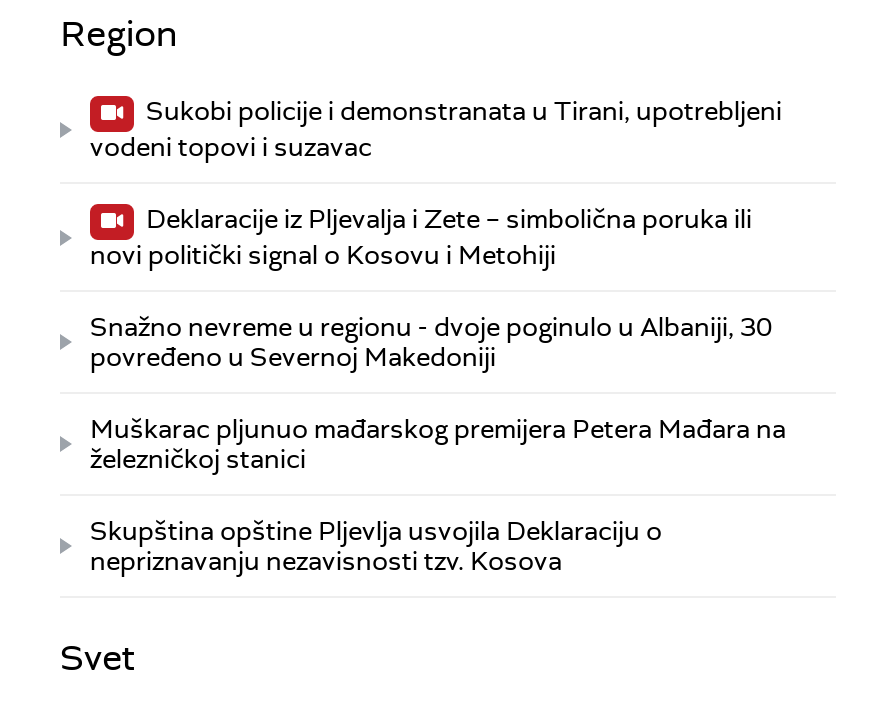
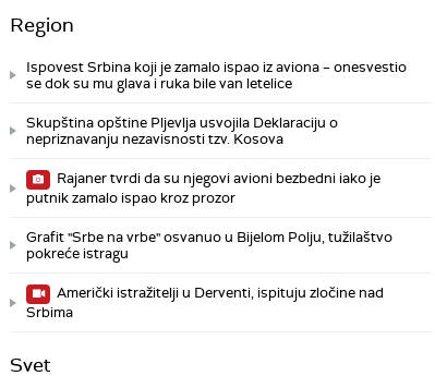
[90,94,786,476] Sukobi policije i demonstranata u Tirani, upotrebljeni | vodeni topovi i suzavac | Deklaracije iz Pljevalja i Zete – simbolična poruka ili | novi politički signal o Kosovu i Metohiji | Snažno nevreme u regionu - dvoje poginulo u Albaniji, 30 | povređeno u Severnoj Makedoniji | Muškarac pljunuo mađarskog premijera Petera Mađara na | železničkoj stanici -> [26,58,407,93] Ispovest Srbina koji je zamalo ispao iz aviona – onesvestio | se dok su mu glava i ruka bile van letelice
moved [90,514,662,578] -> [26,113,338,148]: Skupština opštine Pljevlja usvojila Deklaraciju o | nepriznavanju nezavisnosti tzv. Kosova
none -> [26,169,392,322] Rajaner tvrdi da su njegovi avioni bezbedni iako je | putnik zamalo ispao kroz prozor | Grafit "Srbe na vrbe" osvanuo u Bijelom Polju, tužilaštvo | pokreće istragu | Američki istražitelji u Derventi, ispituju zločine nad | Srbima

